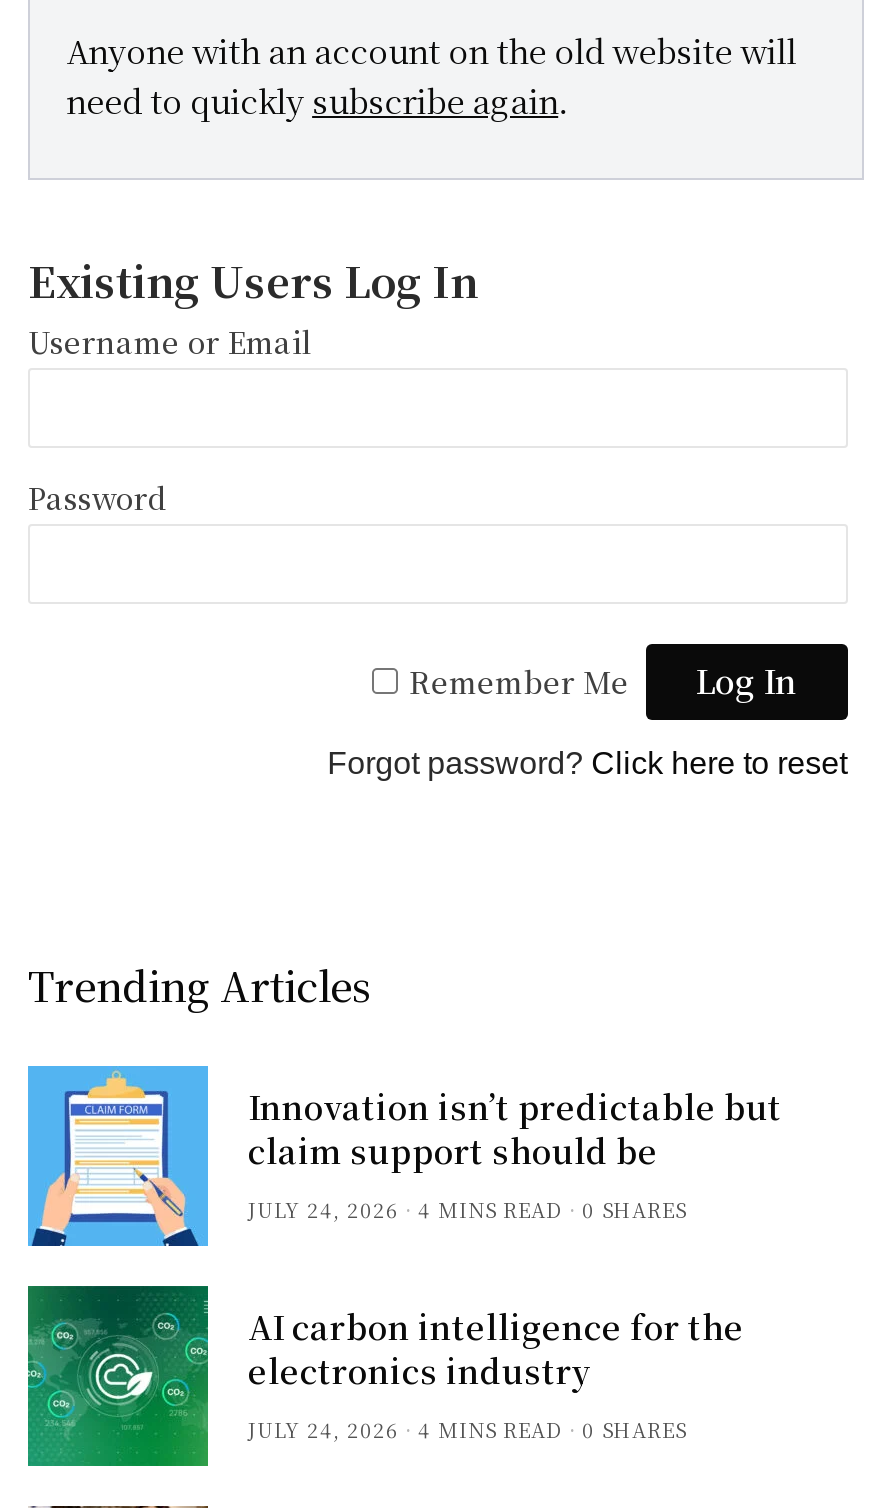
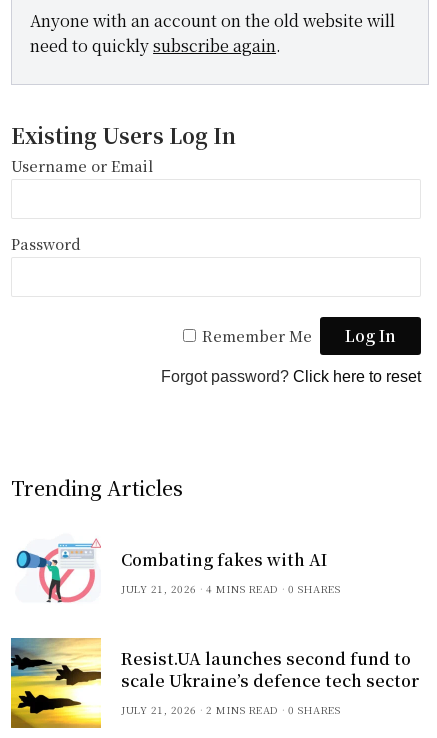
[26,1064,782,1248] [image] | Innovation isn’t predictable but | claim support should be | JULY 24, 2026 -> [11,528,327,607] [image] | Combating fakes with AI | JULY 21, 2026
[26,1284,744,1468] [image] | AI carbon intelligence for the | electronics industry | JULY 24, 2026 | 4 MINS READ -> [10,637,419,729] [image] | Resist.UA launches second fund to | scale Ukraine’s defence tech sector | JULY 21, 2026 | 2 MINS READ

